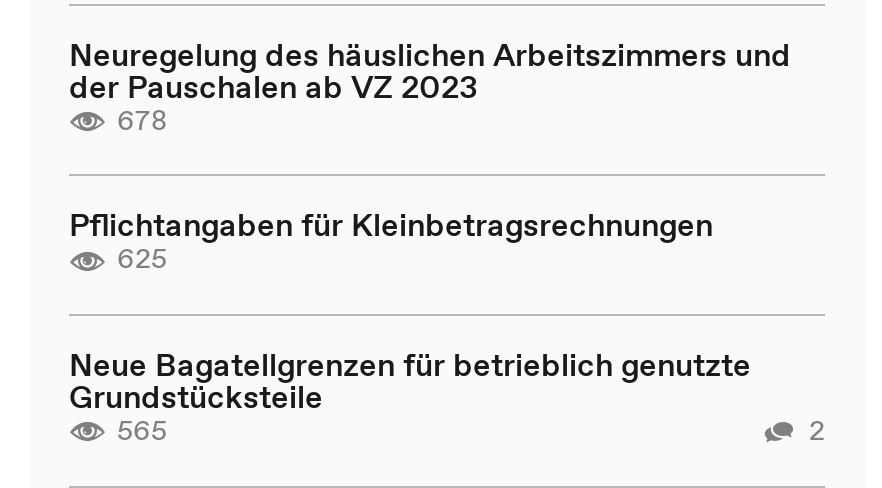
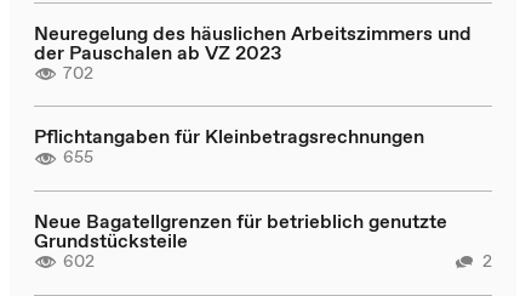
[117,99,167,139] 678 -> [63,60,93,84] 702
[117,238,167,278] 625 -> [63,144,93,169] 655
[117,409,167,449] 565 -> [63,248,95,272] 602

